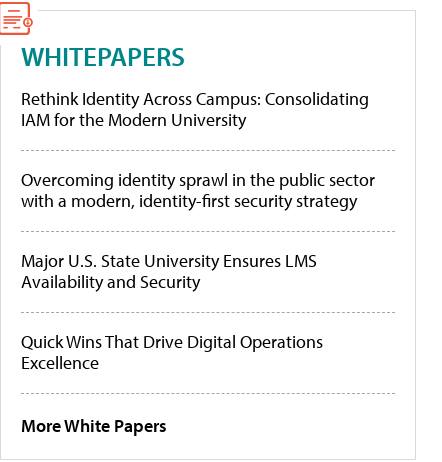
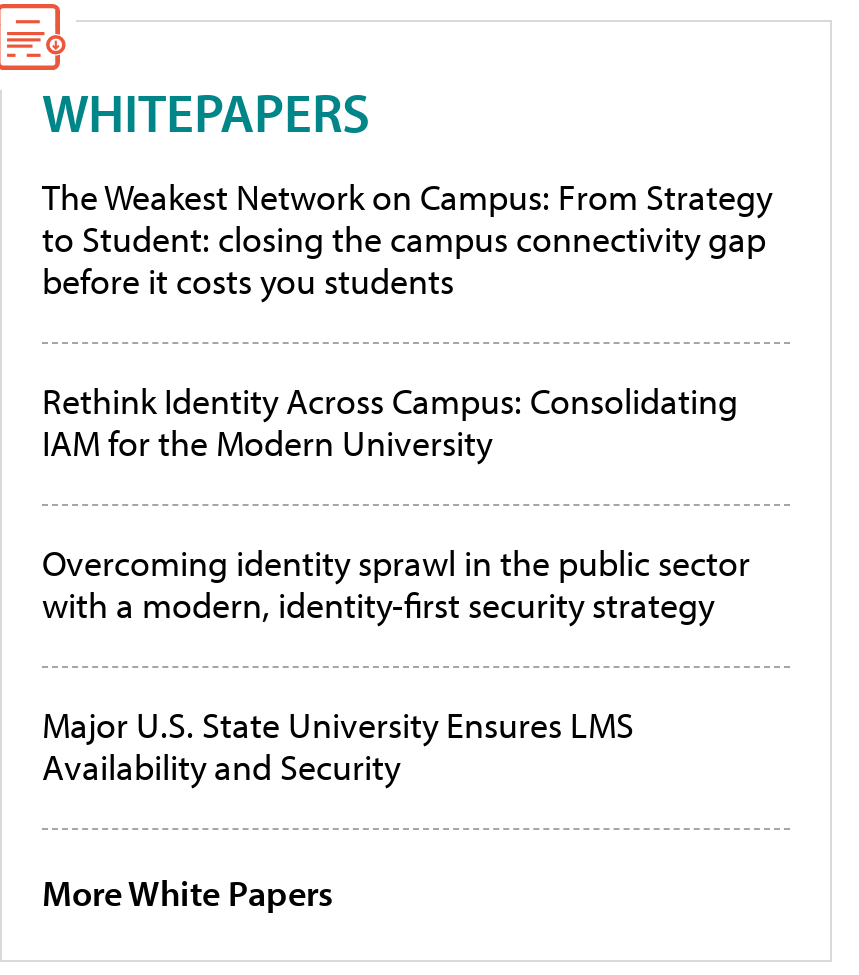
none -> [42,173,772,303] The Weakest Network on Campus: From Strategy | to Student: closing the campus connectivity gap | before it costs you students
moved [21,86,375,292] -> [42,377,750,789]: Rethink Identity Across Campus: Consolidating | IAM for the Modern University | Overcoming identity sprawl in the public sector | with a modern, identity-first security strategy | Major U.S. State University Ensures LMS | Availability and Security
[21,329,323,373] Quick Wins That Drive Digital Operations | Excellence -> none

